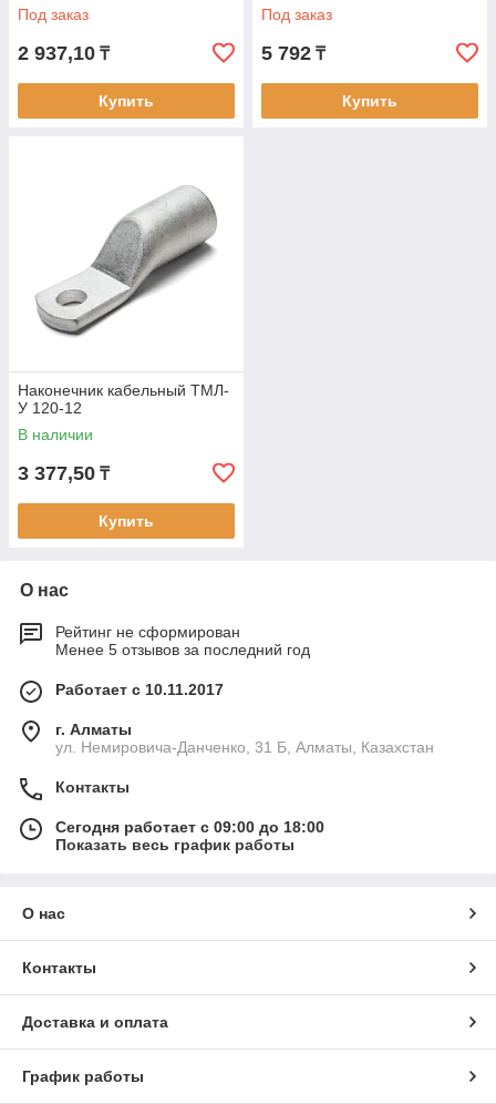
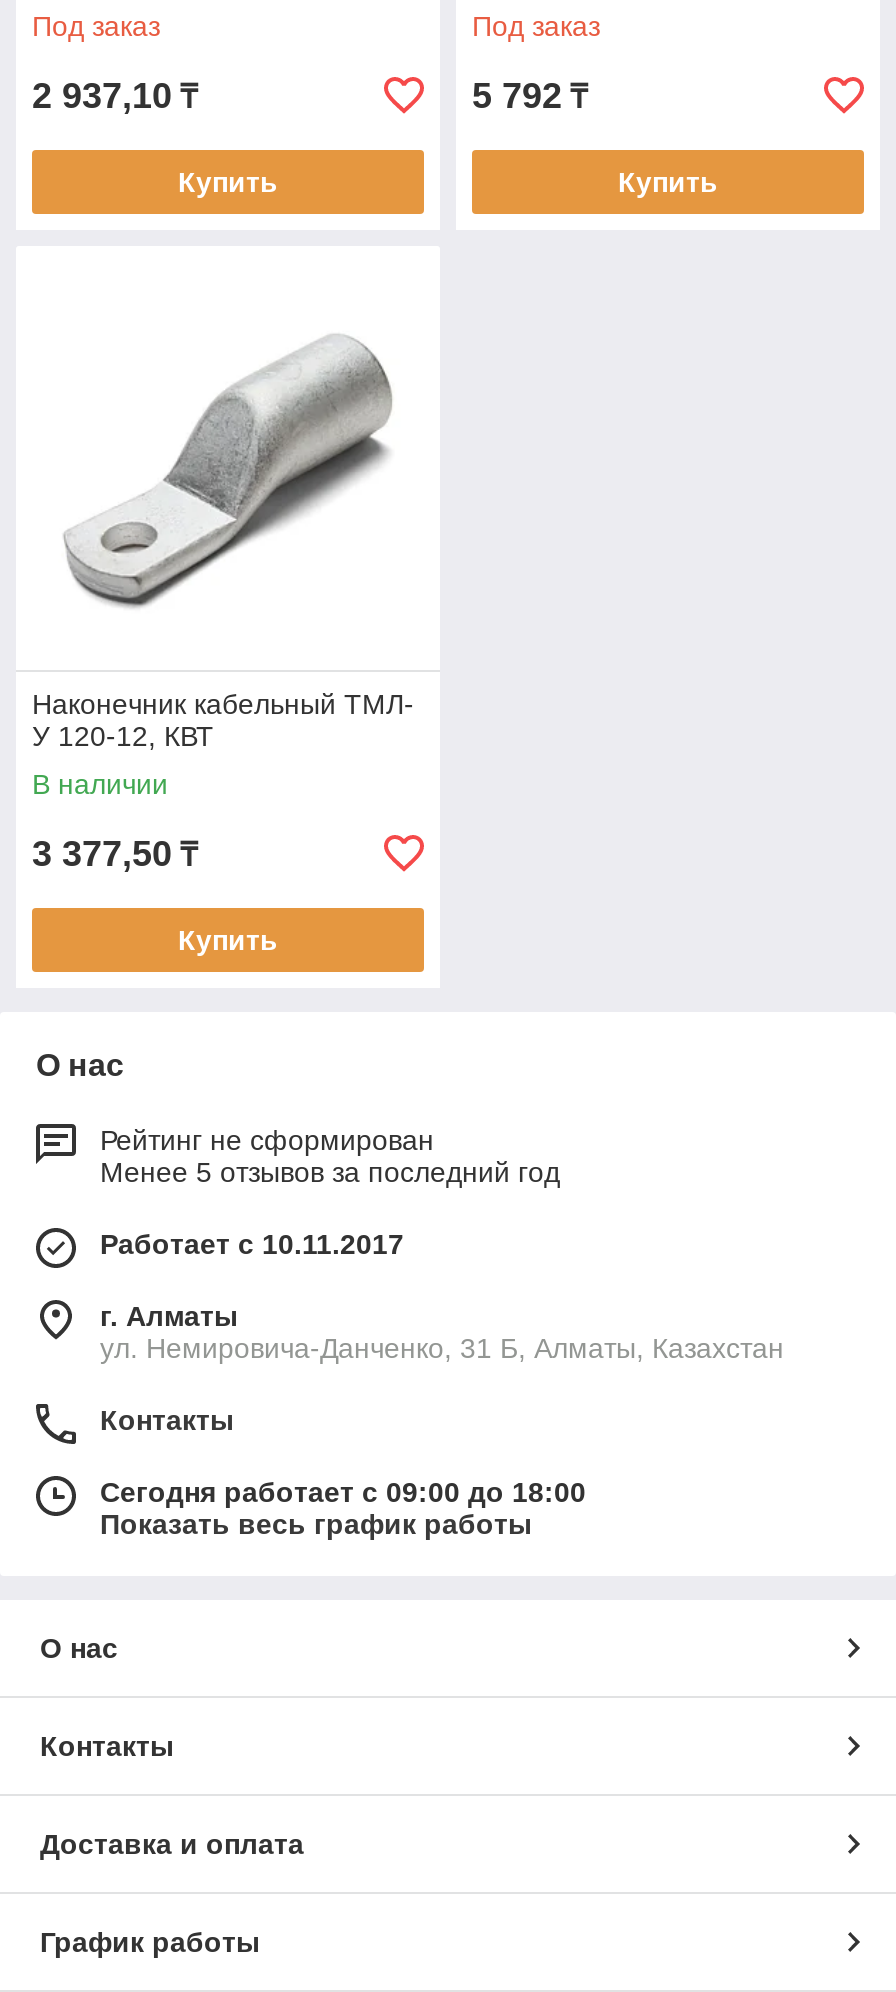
[18,399,82,417] У 120-12 -> [32,720,214,752] У 120-12, КВТ

